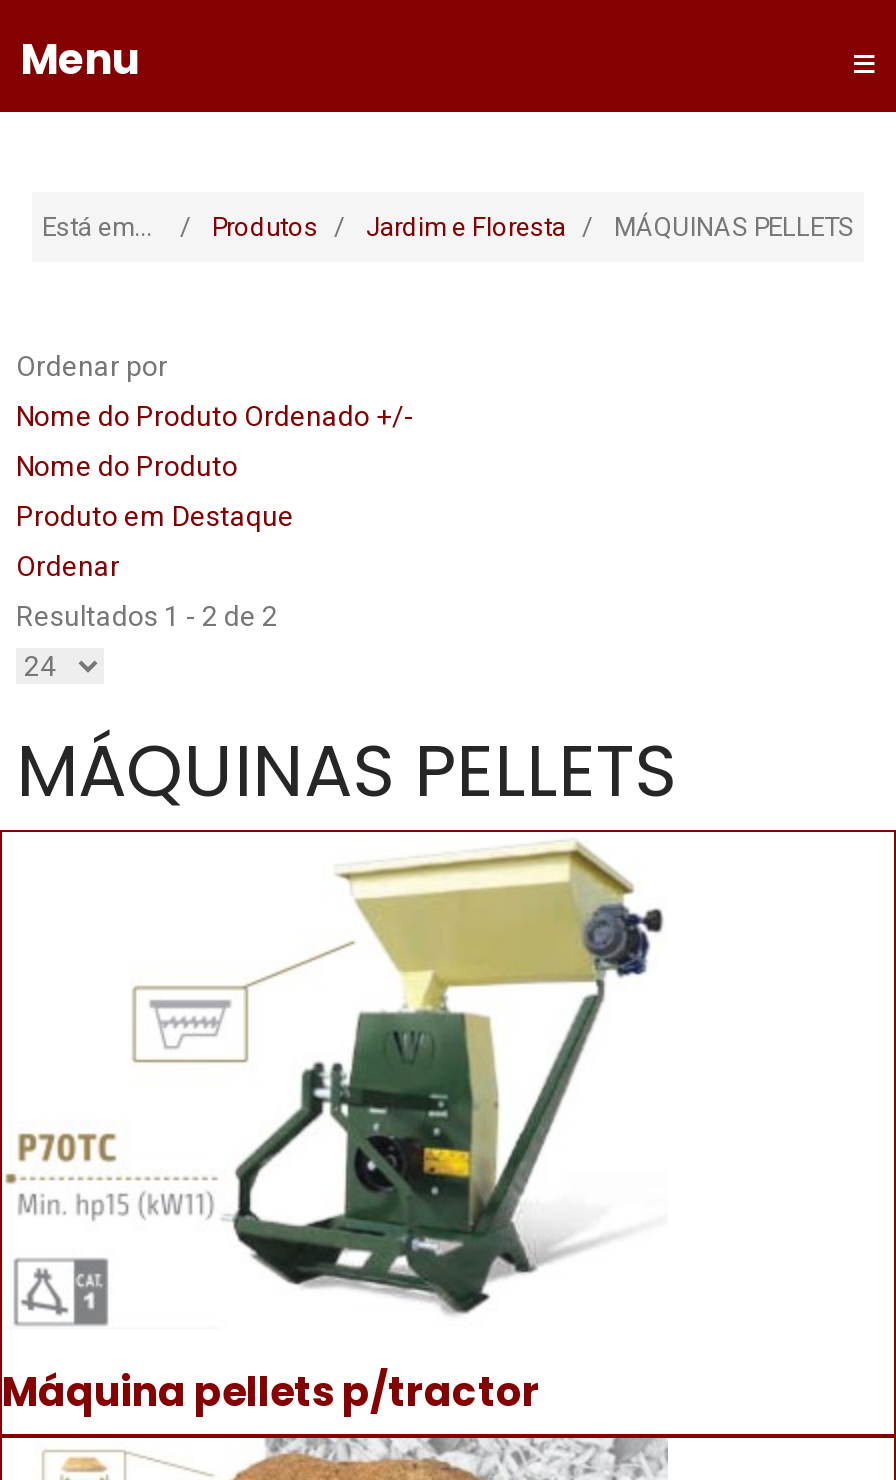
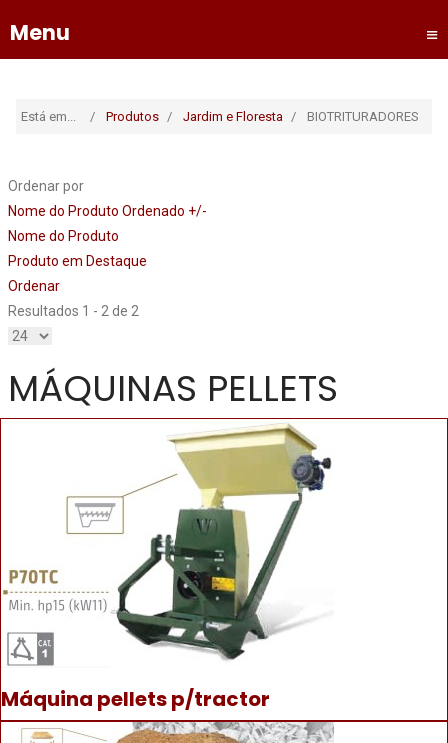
[614,212,854,242] MÁQUINAS PELLETS -> [307,109,419,124] BIOTRITURADORES

